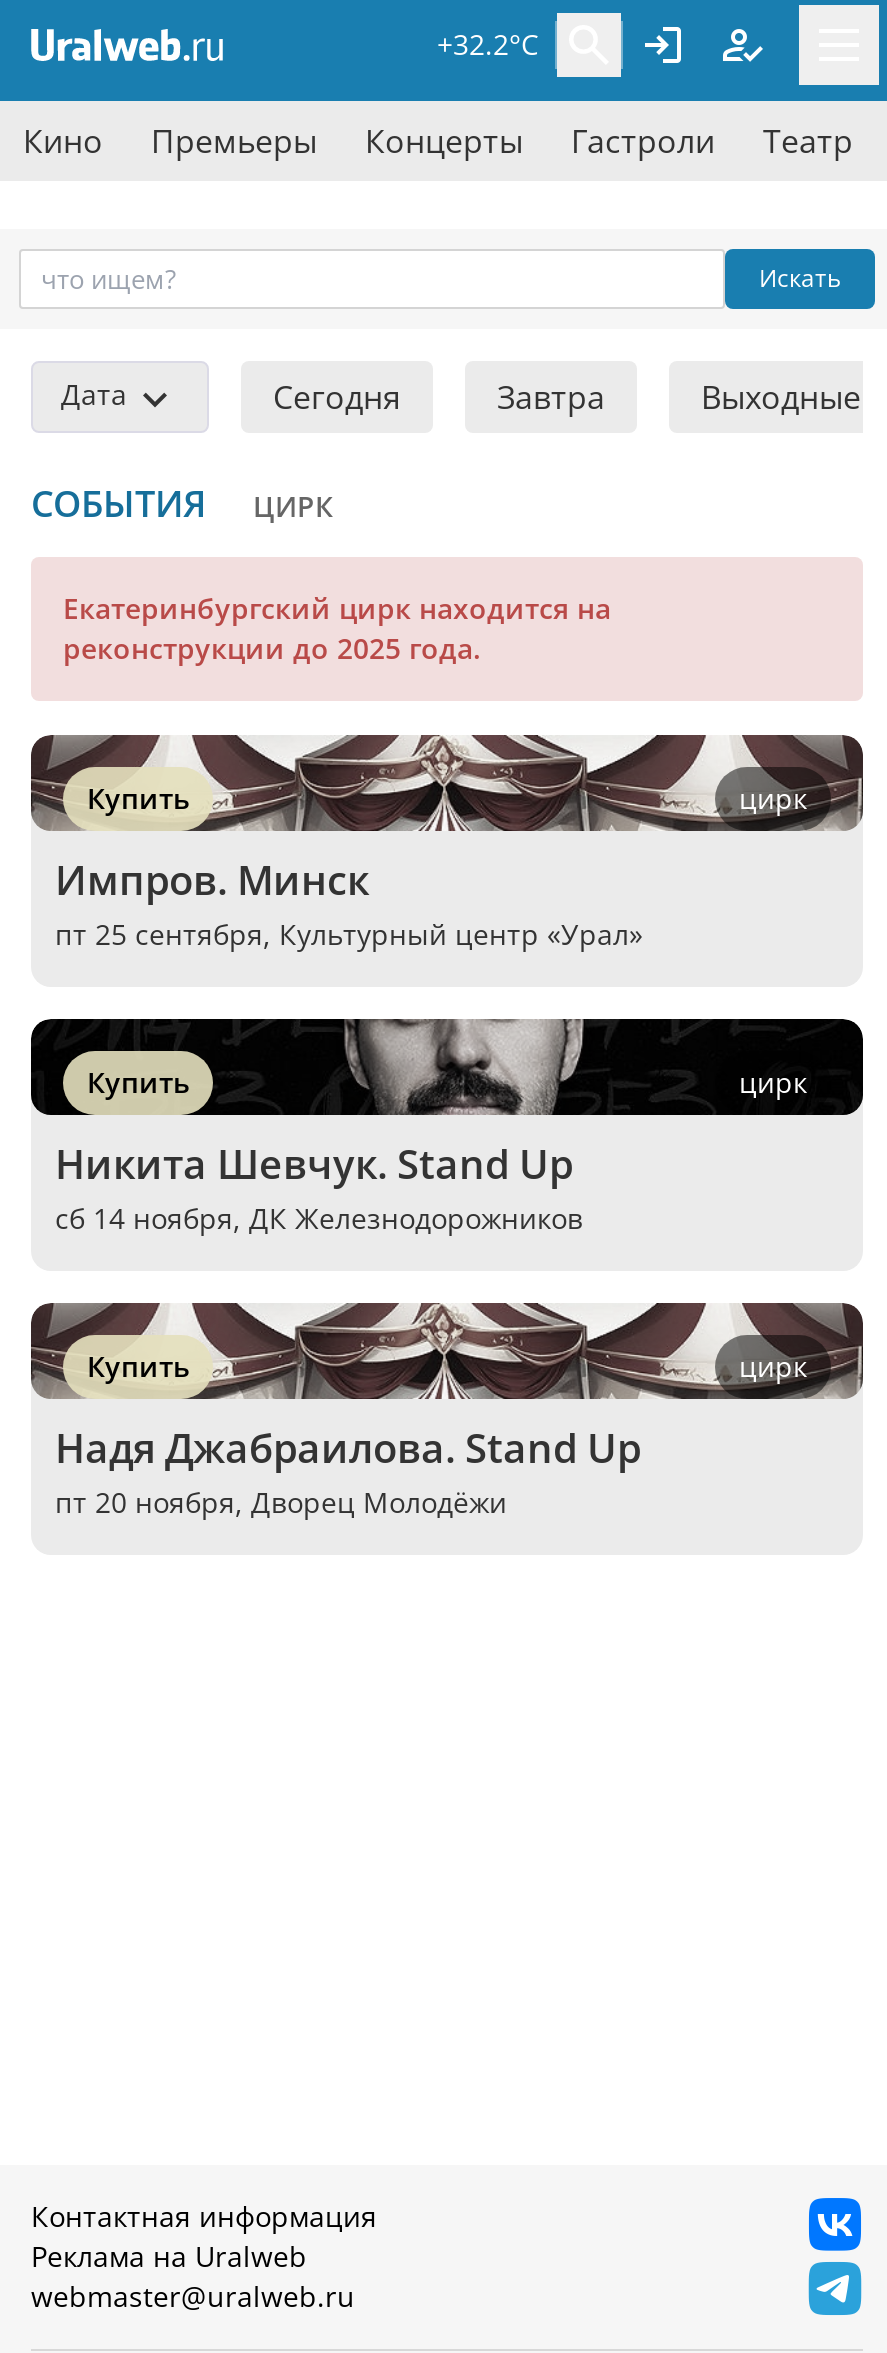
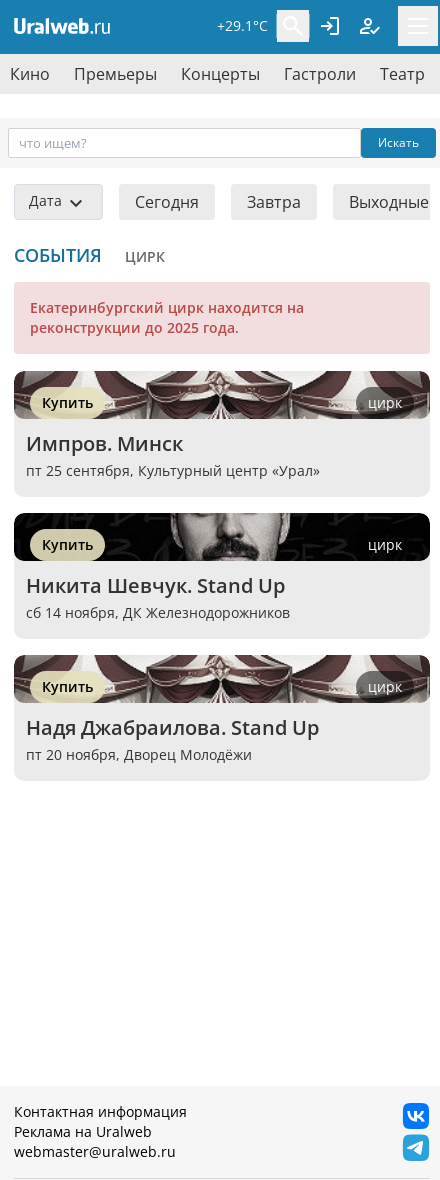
[437,25,539,63] +32.2°C -> [217,16,268,35] +29.1°C

